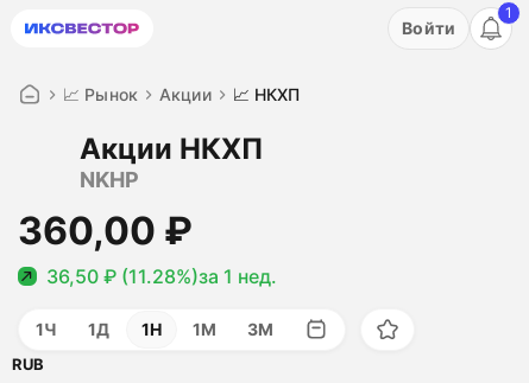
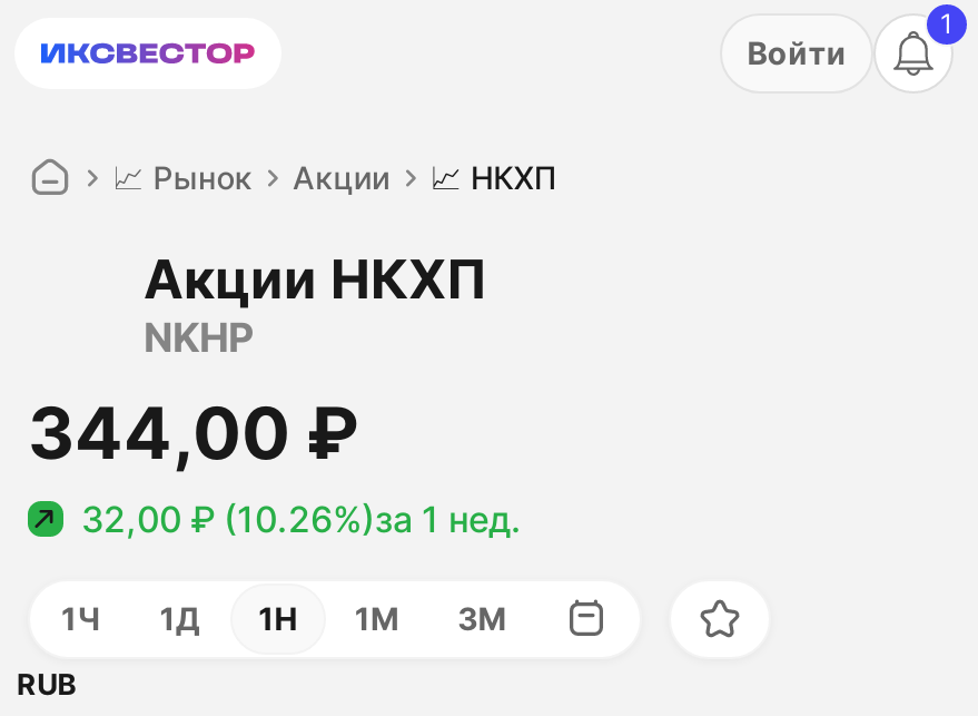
[18,208,193,254] 360,00 ₽ -> [28,390,359,477] 344,00 ₽
[46,264,277,288] 36,50 ₽ (11.28%)за 1 нед. -> [81,497,522,541] 32,00 ₽ (10.26%)за 1 нед.

